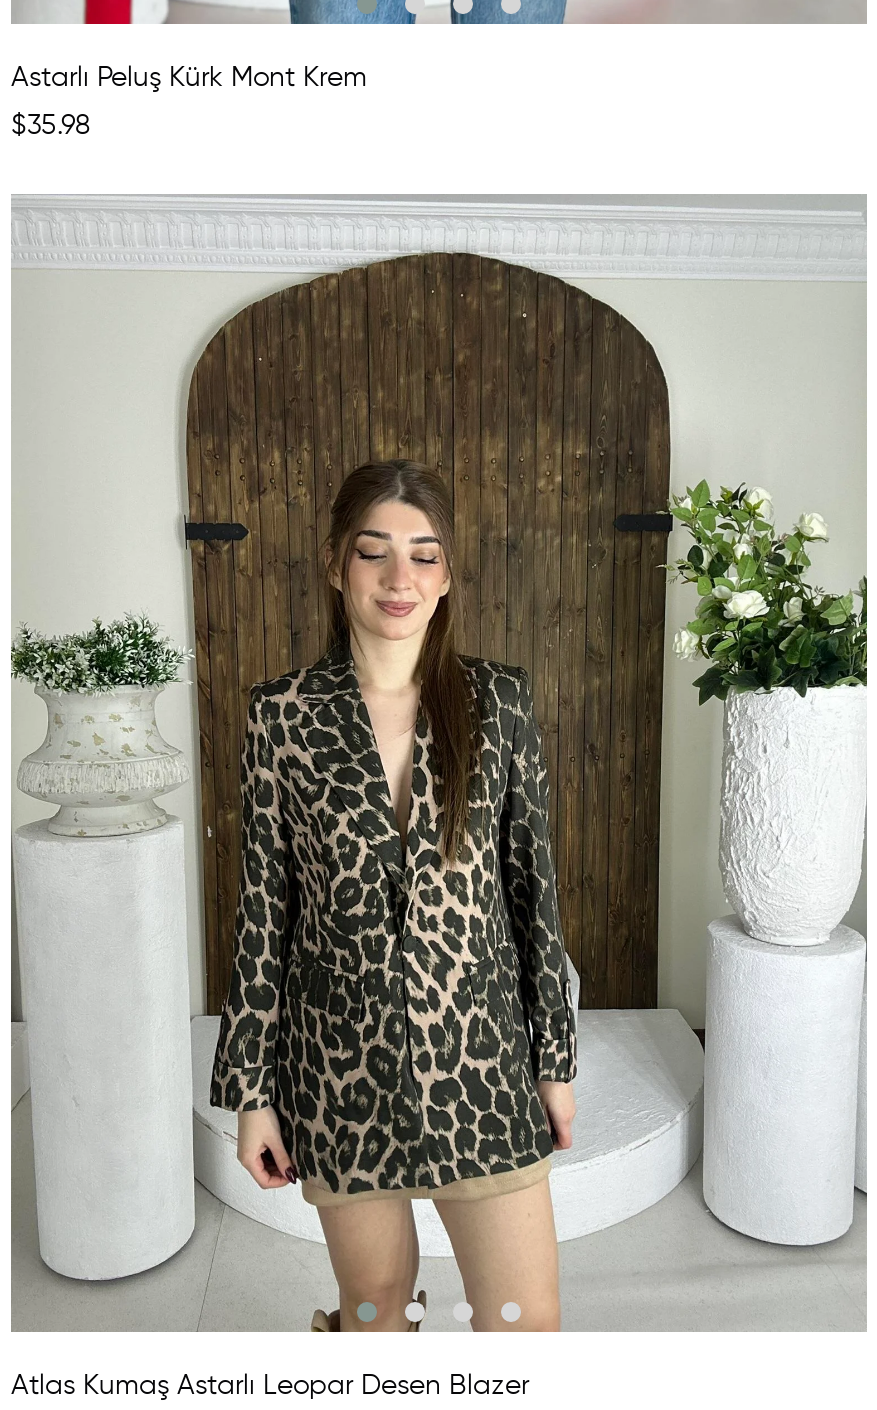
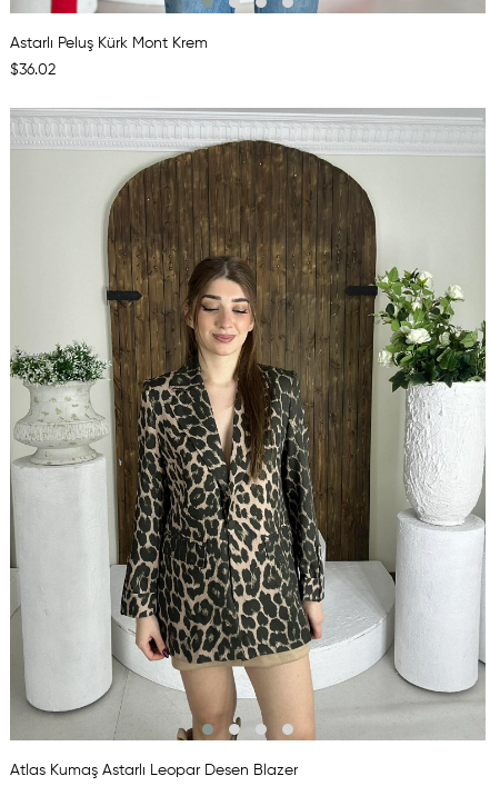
[11,112,91,140] $35.98 -> [10,62,56,78] $36.02

